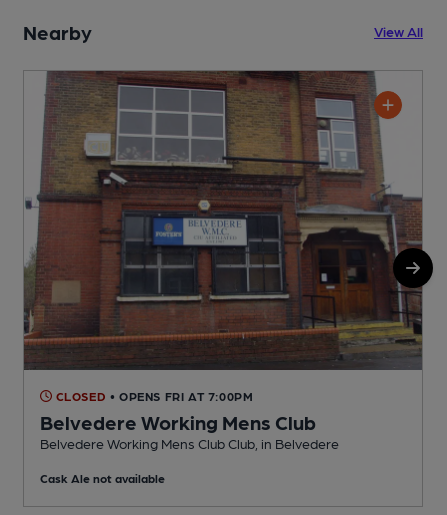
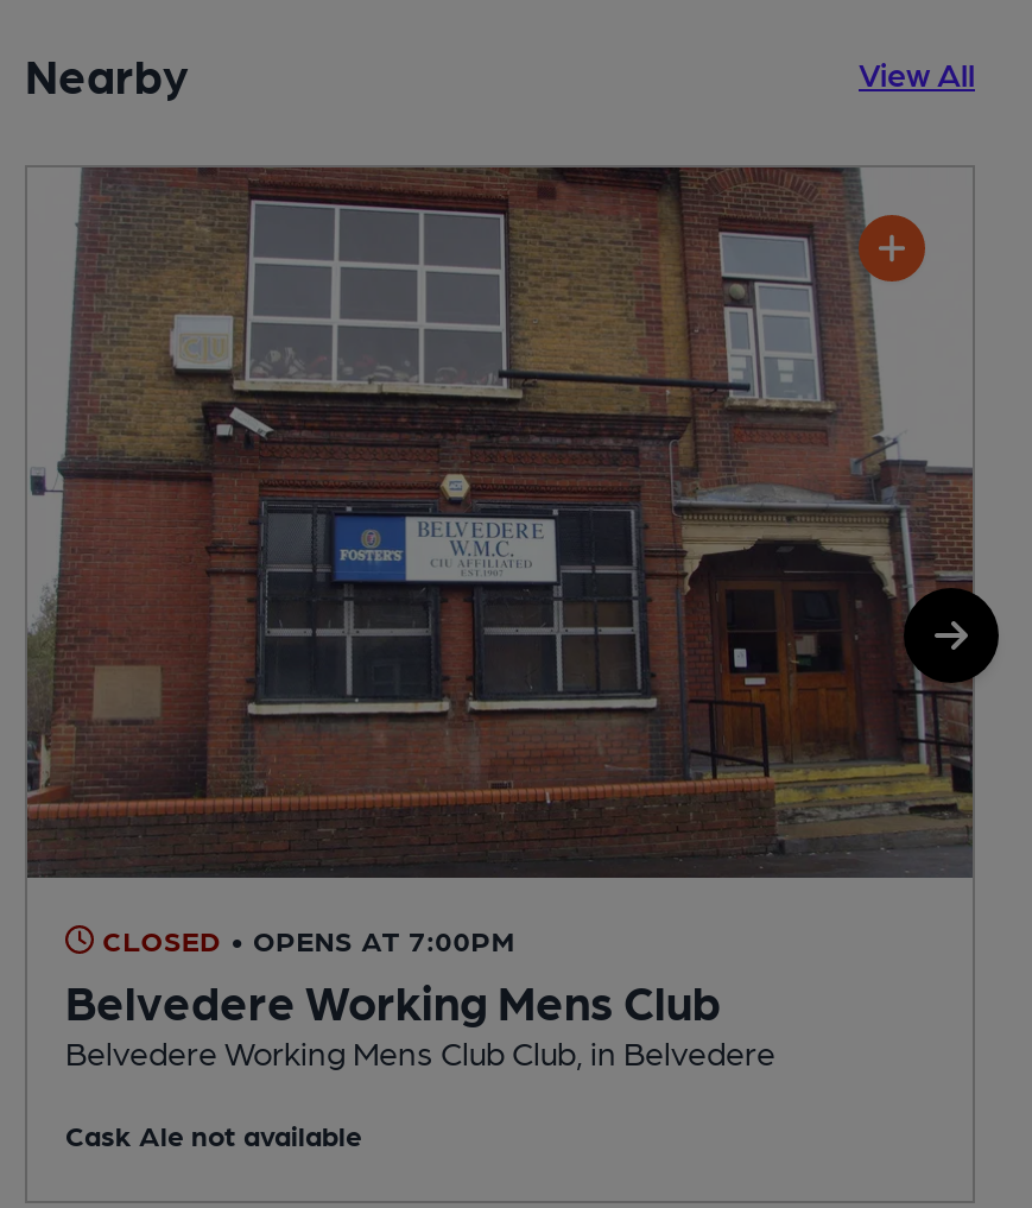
[52,389,253,403] CLOSED • OPENS FRI AT 7:00PM -> [94,922,517,956] CLOSED • OPENS AT 7:00PM

